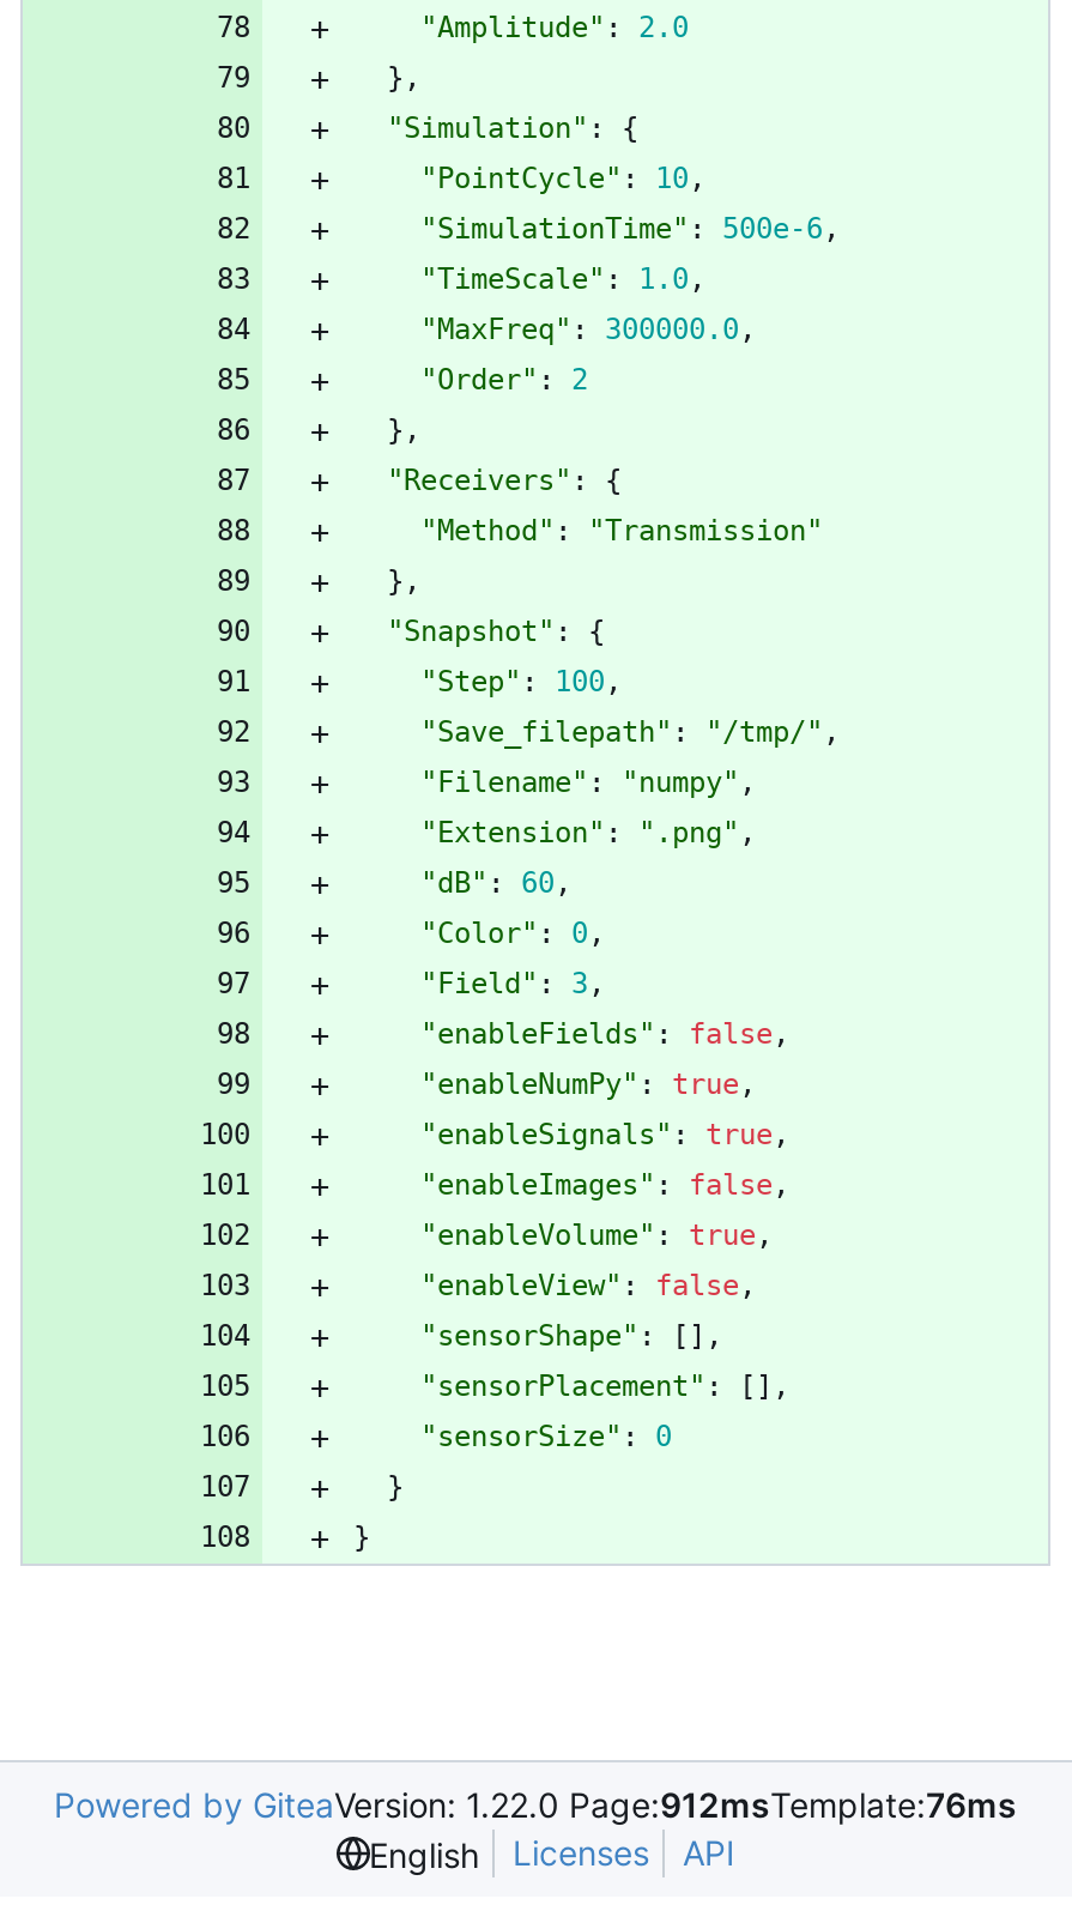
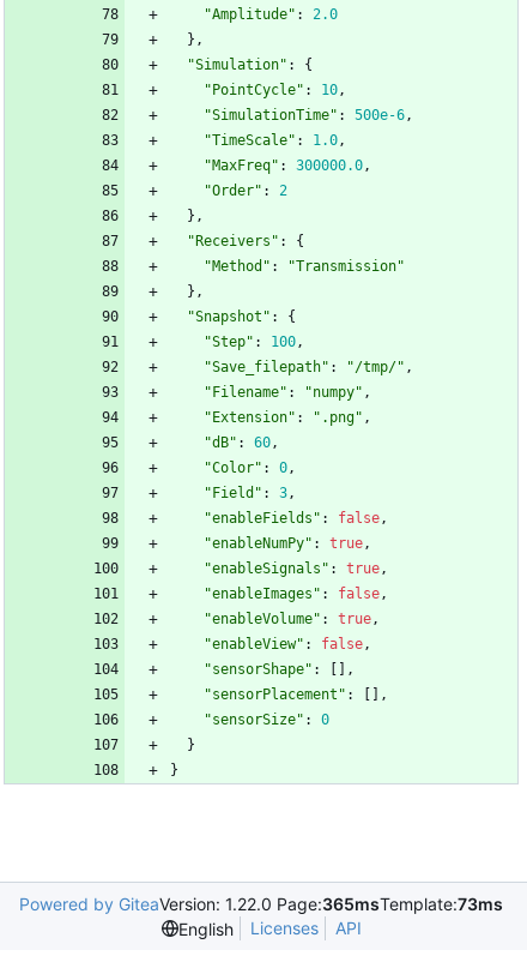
[54,1785,1017,1826] Powered by GiteaVersion: 1.22.0 Page:912msTemplate:76ms -> [19,894,503,915] Powered by GiteaVersion: 1.22.0 Page:365msTemplate:73ms

